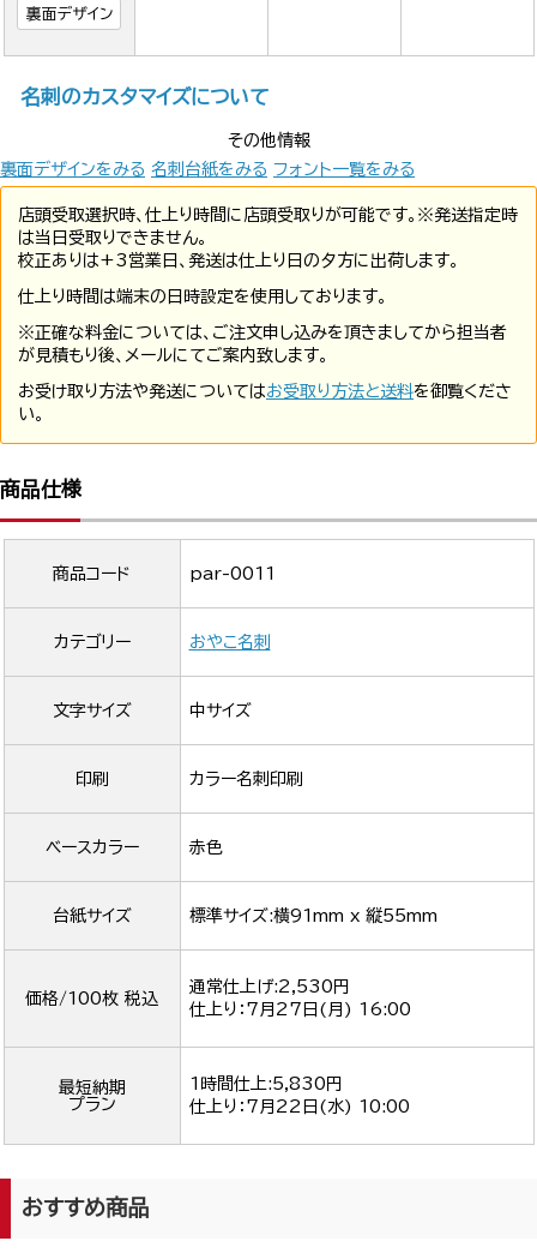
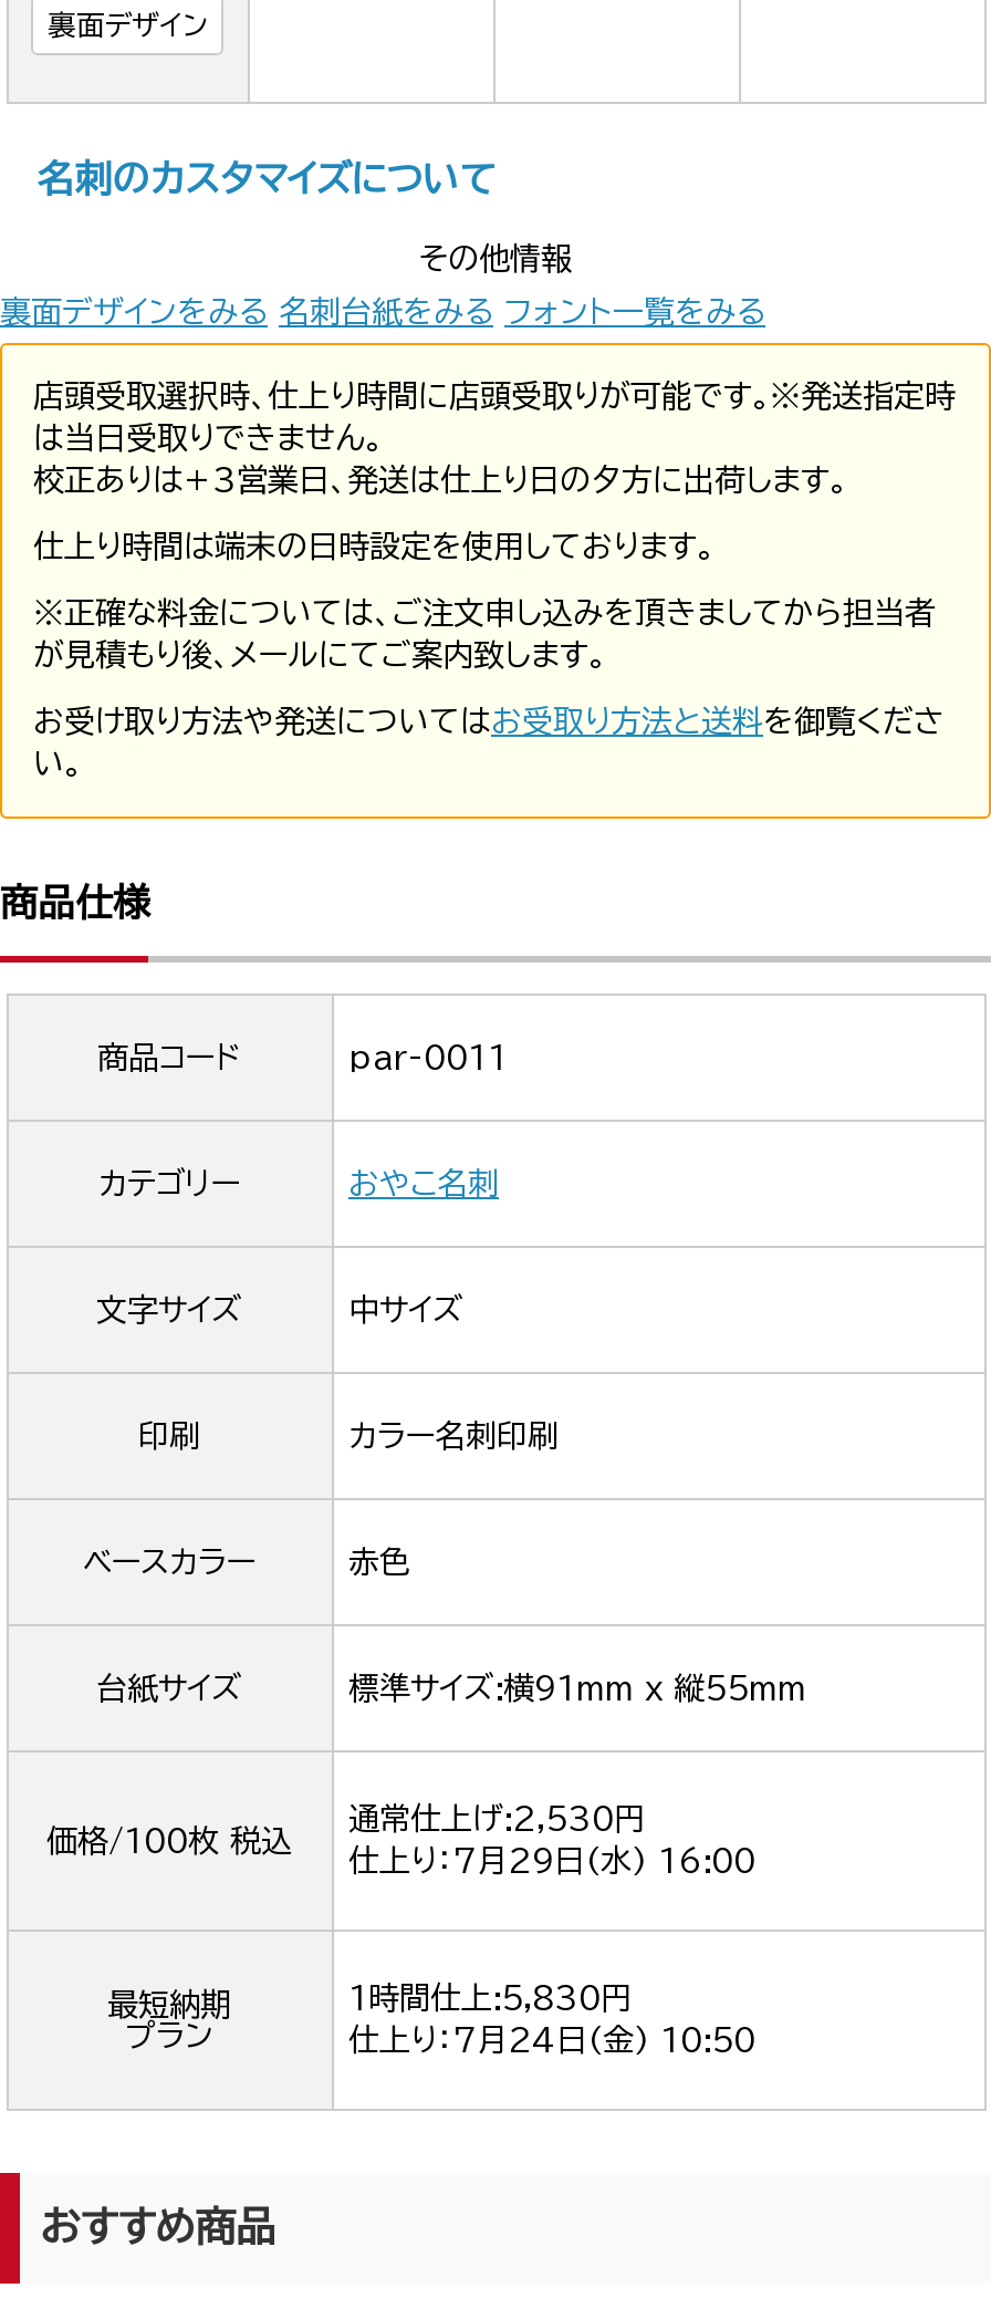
[189,1001,411,1018] 仕上り：7月27日(月) 16:00 -> [348,1846,755,1877] 仕上り：7月29日(水) 16:00
[189,1099,409,1115] 仕上り：7月22日(水) 10:00 -> [348,2025,755,2056] 仕上り：7月24日(金) 10:50

